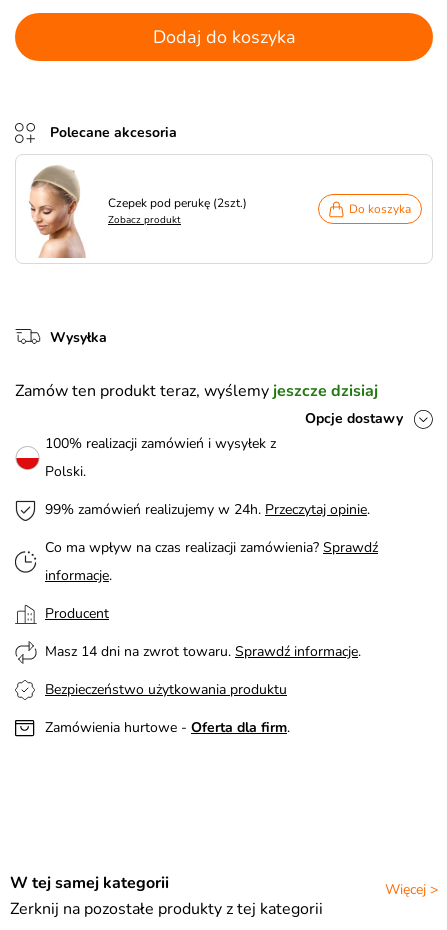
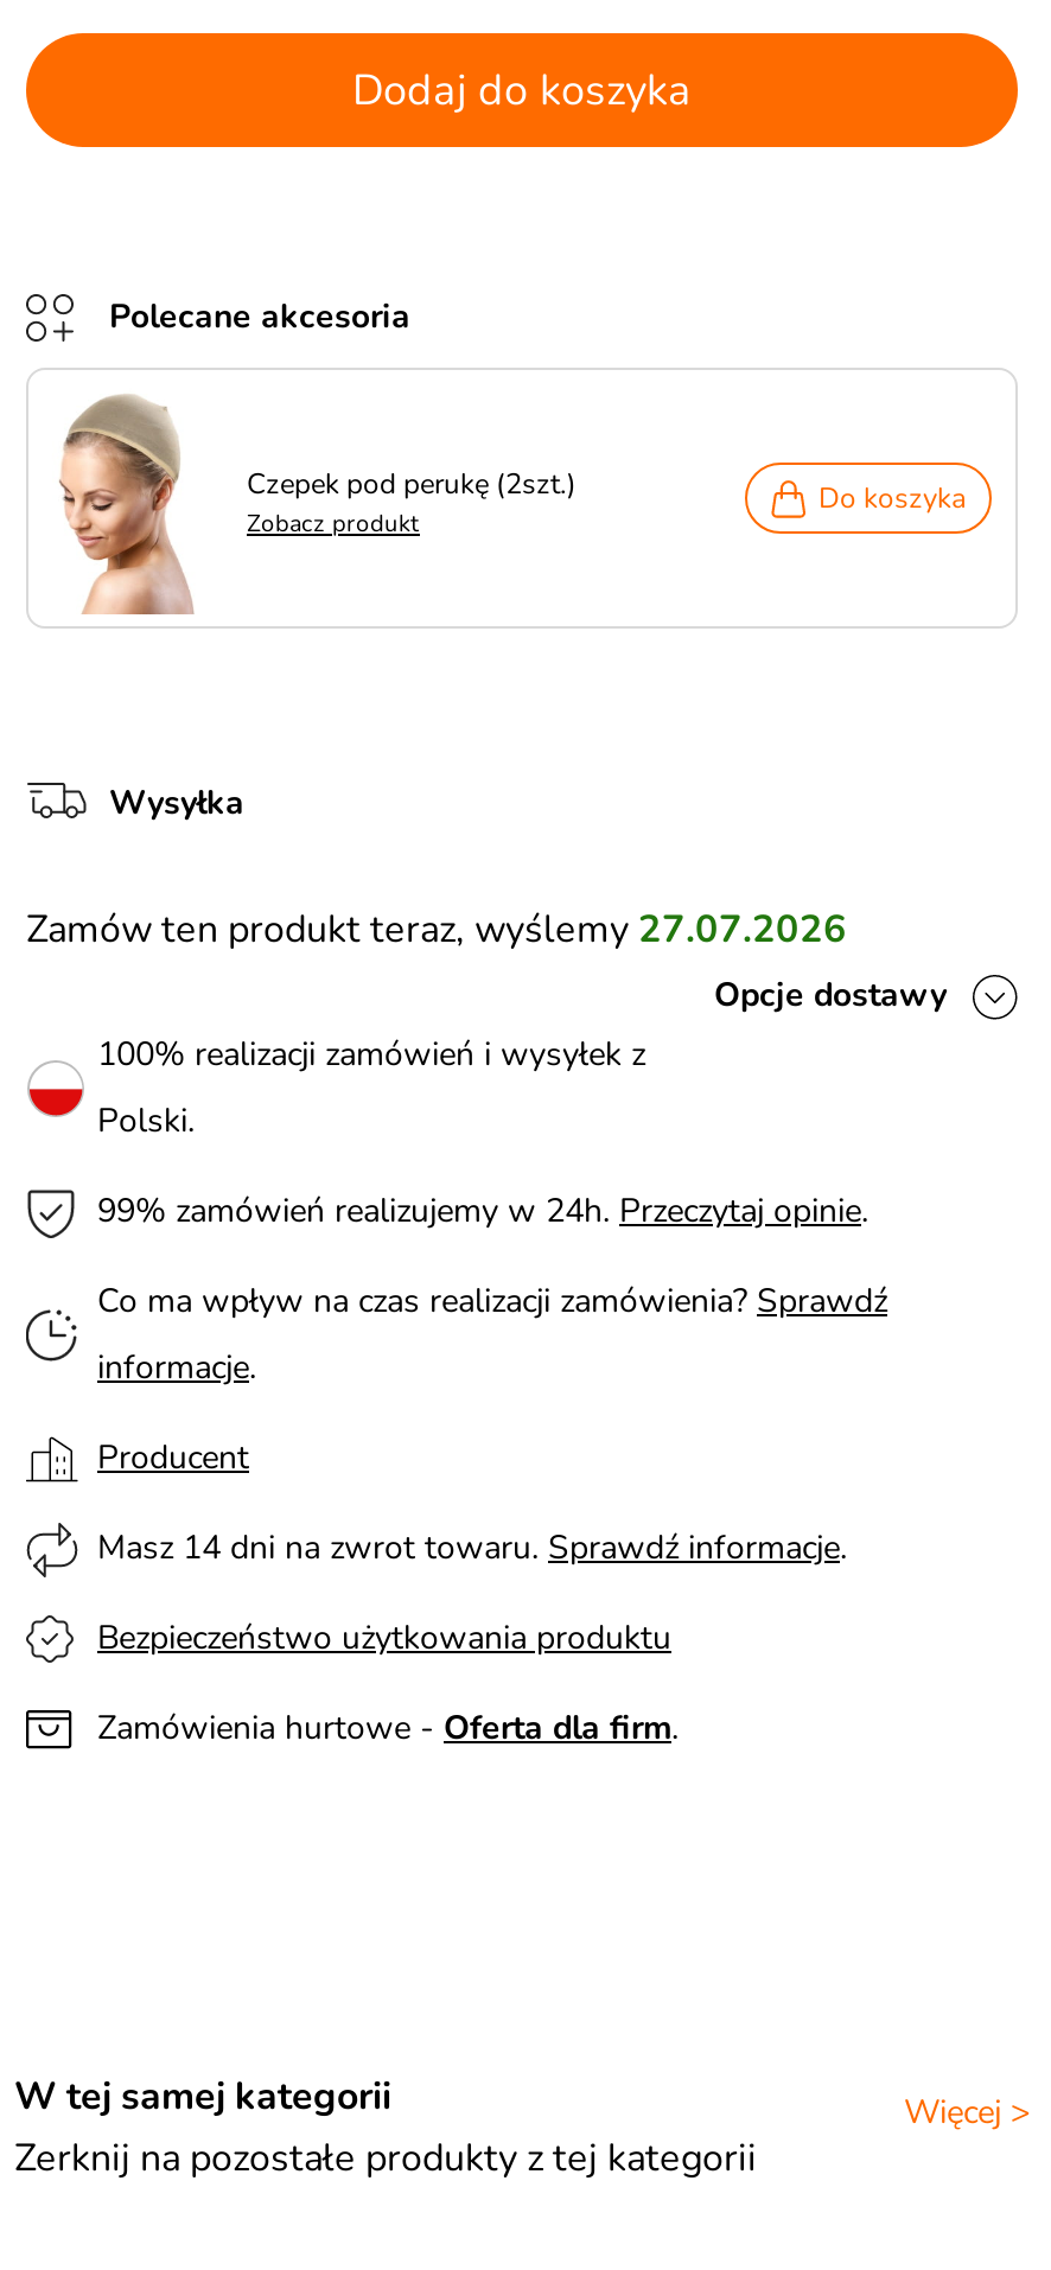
[15,380,378,402] Zamów ten produkt teraz, wyślemy jeszcze dzisiaj -> [26,903,847,955] Zamów ten produkt teraz, wyślemy 27.07.2026

